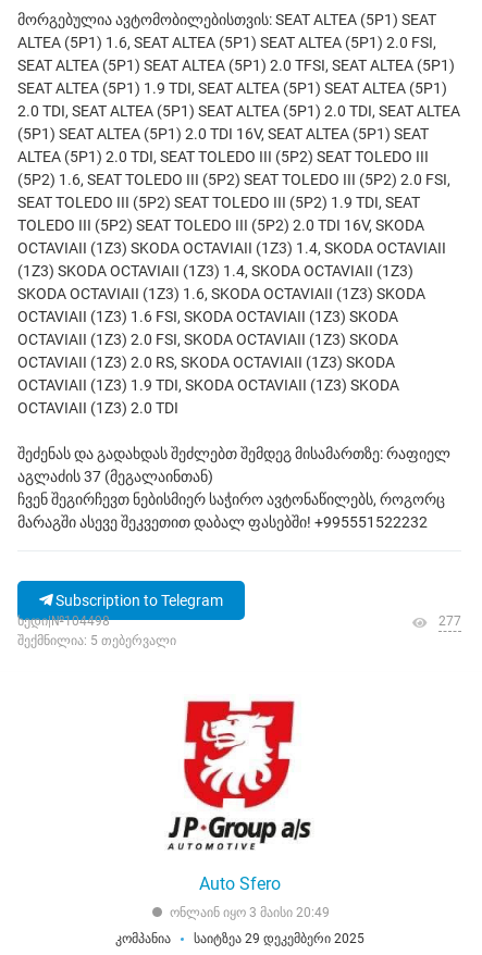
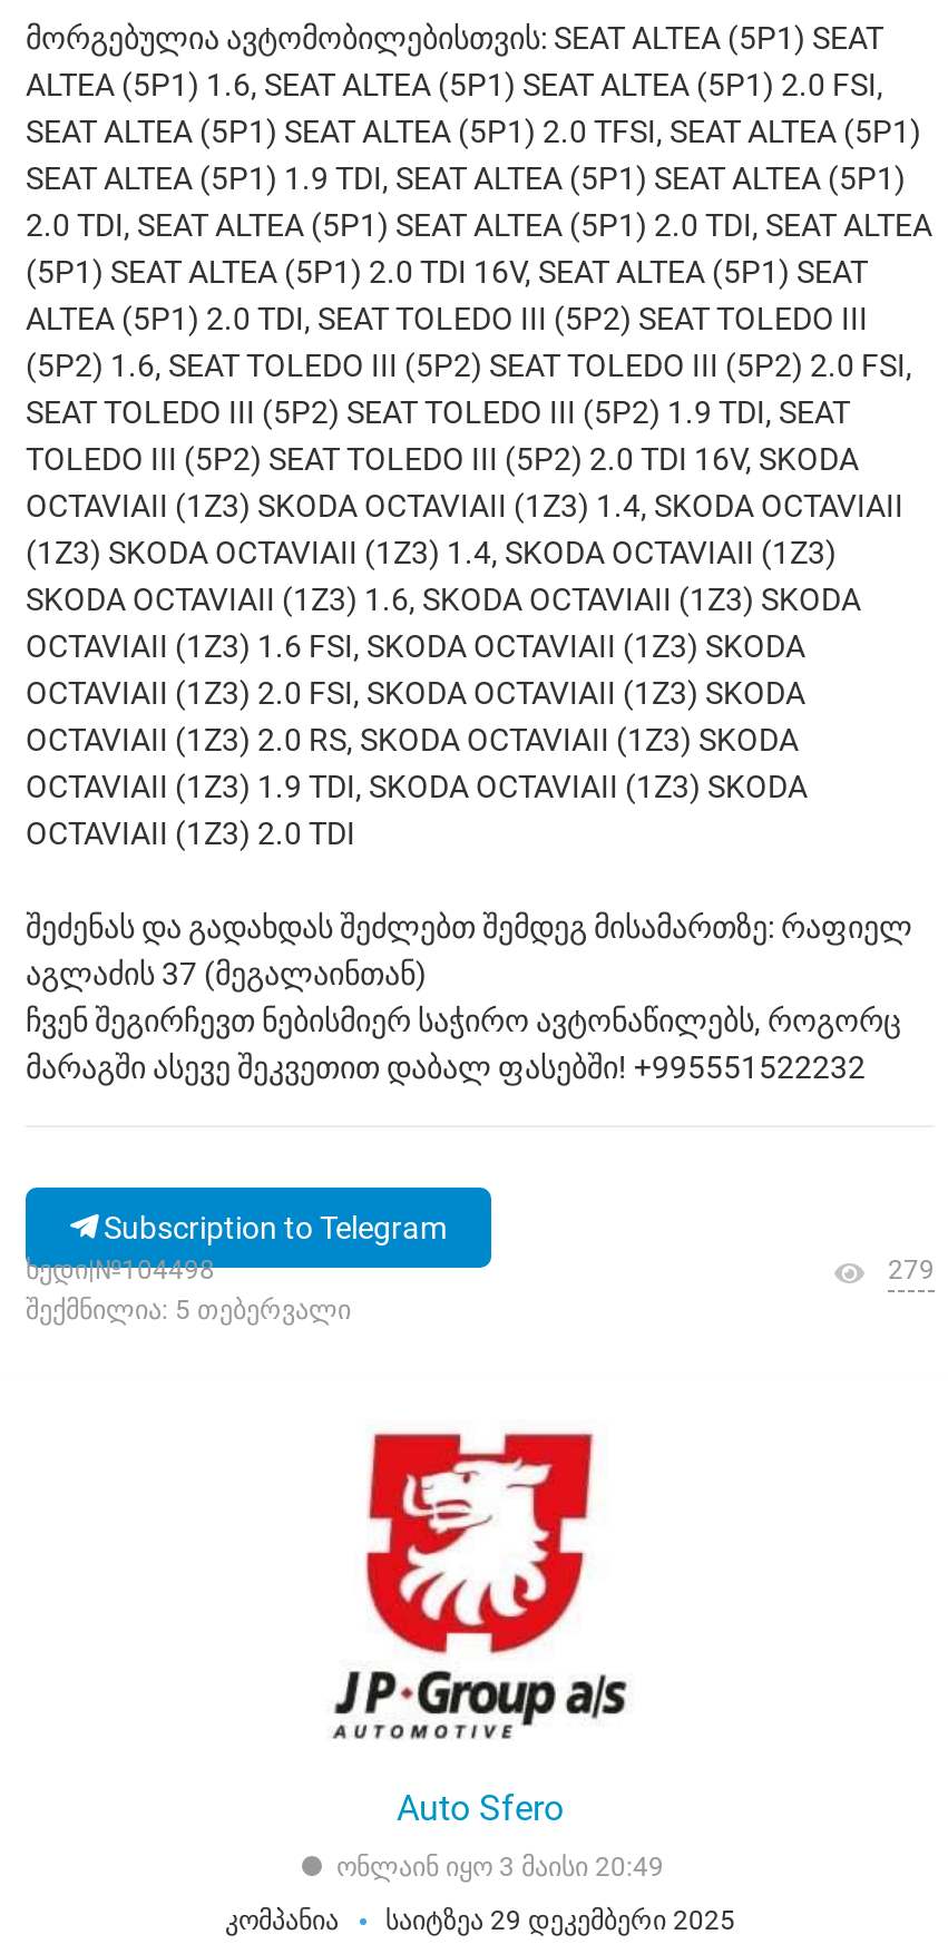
[438,613,461,629] 277 -> [888,1254,935,1286] 279

